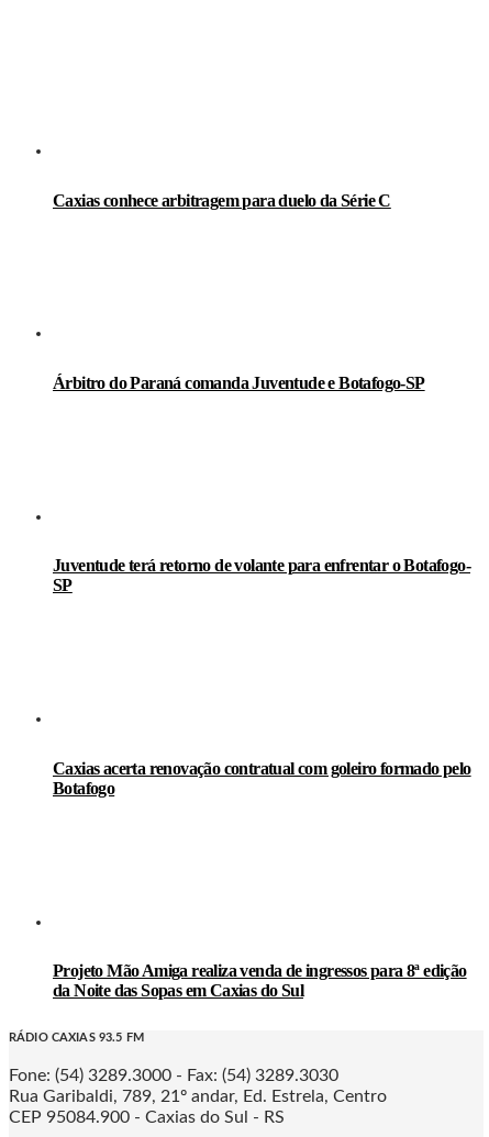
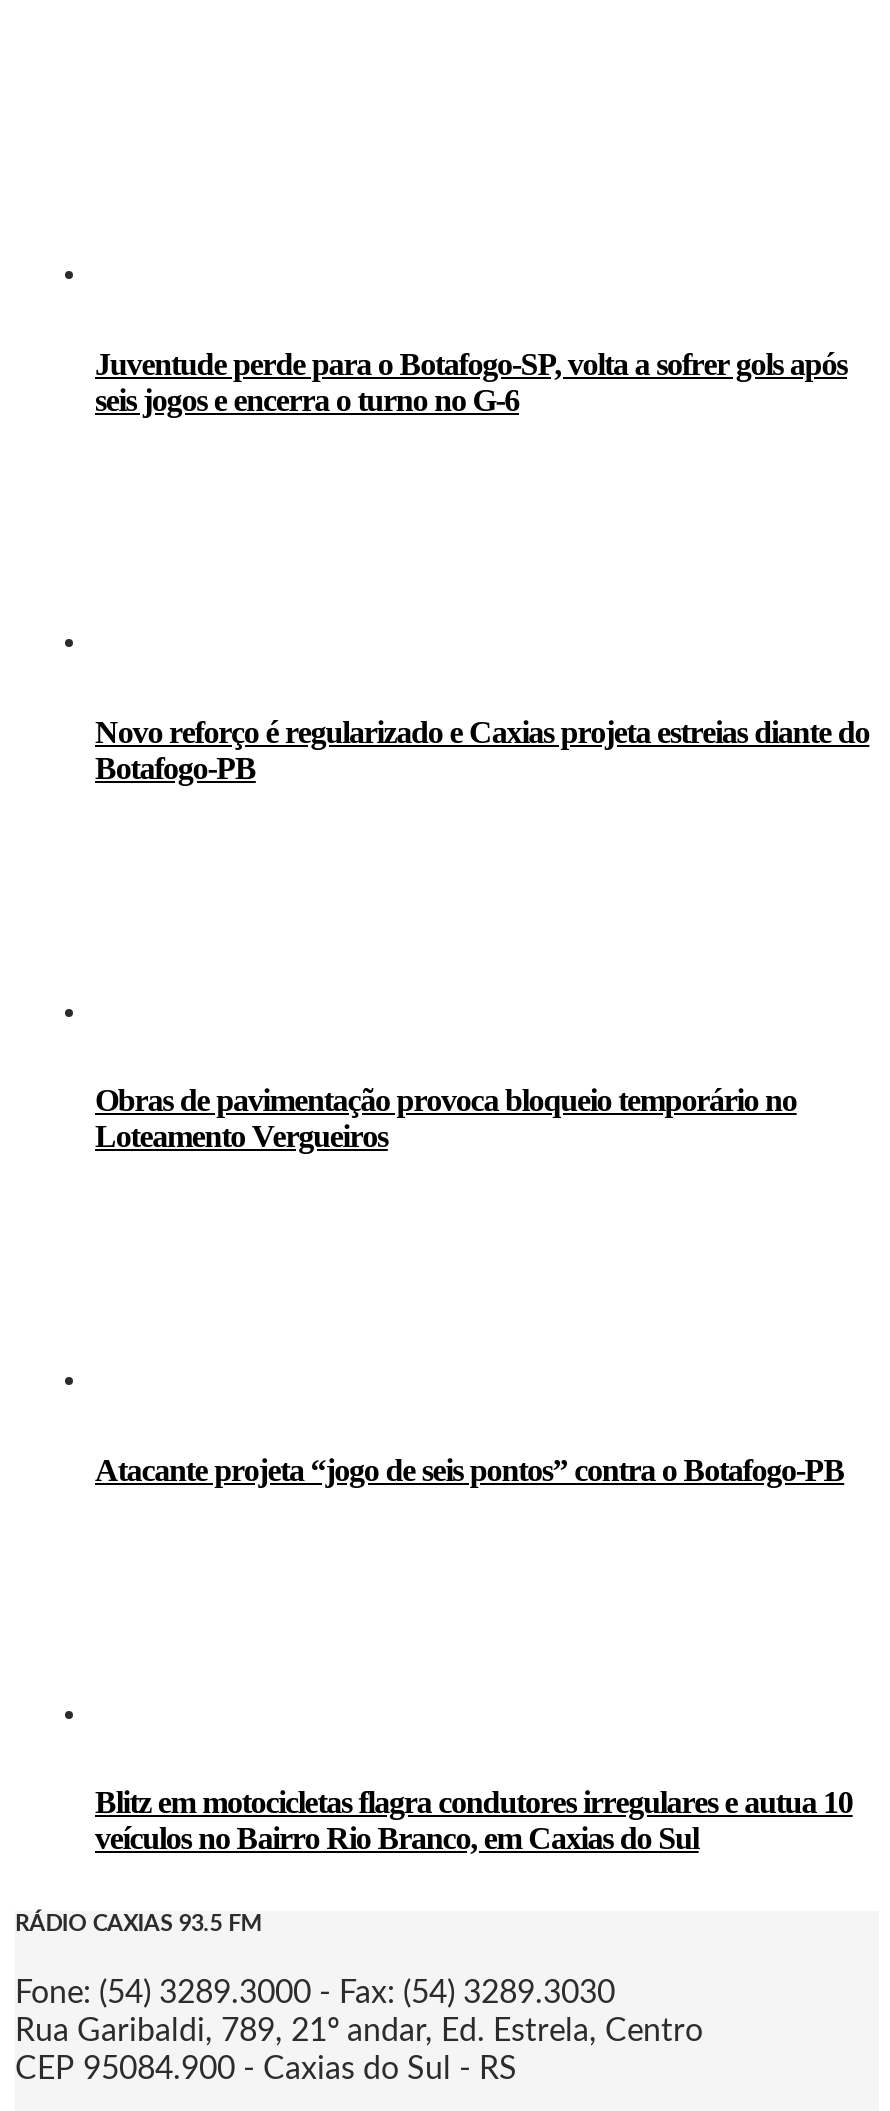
[53,191,391,209] Caxias conhece arbitragem para duelo da Série C -> [95,346,847,416] Juventude perde para o Botafogo-SP, volta a sofrer gols após | seis jogos e encerra o turno no G-6
[53,374,425,392] Árbitro do Paraná comanda Juventude e Botafogo-SP -> [95,715,869,785] Novo reforço é regularizado e Caxias projeta estreias diante do | Botafogo-PB
[53,556,470,595] Juventude terá retorno de volante para enfrentar o Botafogo- | SP -> [95,1084,797,1154] Obras de pavimentação provoca bloqueio temporário no | Loteamento Vergueiros
[53,759,471,797] Caxias acerta renovação contratual com goleiro formado pelo | Botafogo -> [95,1453,844,1487] Atacante projeta “jogo de seis pontos” contra o Botafogo-PB
[53,962,467,1000] Projeto Mão Amiga realiza venda de ingressos para 8ª edição | da Noite das Sopas em Caxias do Sul -> [95,1786,853,1856] Blitz em motocicletas flagra condutores irregulares e autua 10 | veículos no Bairro Rio Branco, em Caxias do Sul

